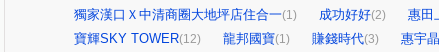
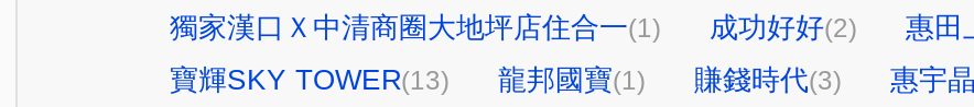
[74,31,201,46] 寶輝SKY TOWER(12) -> [170,63,450,96] 寶輝SKY TOWER(13)

